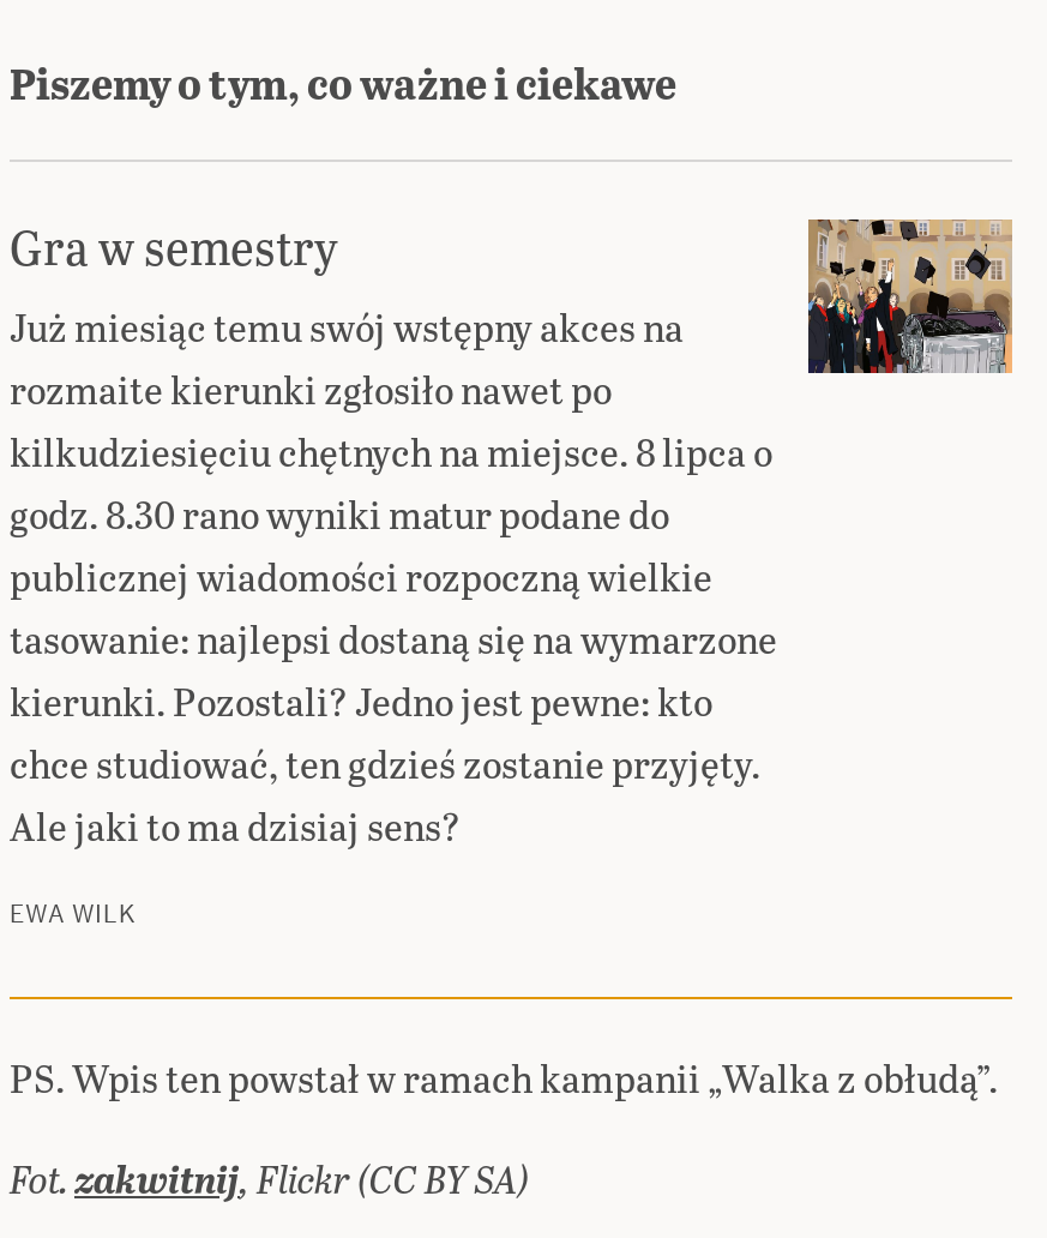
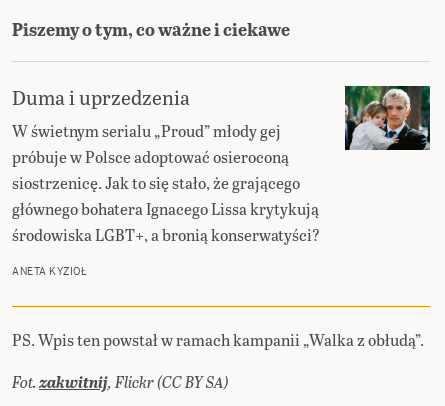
[10,213,1015,853] [image] | Gra w semestry | Już miesiąc temu swój wstępny akces na | rozmaite kierunki zgłosiło nawet po | kilkudziesięciu chętnych na miejsce. 8 lipca o | godz. 8.30 rano wyniki matur podane do | publicznej wiadomości rozpoczną wielkie | tasowanie: najlepsi dostaną się na wymarzone | kierunki. Pozostali? Jedno jest pewne: kto | chce studiować, ten gdzieś zostanie przyjęty. | Ale jaki to ma dzisiaj sens? -> [12,83,431,246] [image] | Duma i uprzedzenia | W świetnym serialu „Proud” młody gej | próbuje w Polsce adoptować osieroconą | siostrzenicę. Jak to się stało, że grającego | głównego bohatera Ignacego Lissa krytykują | środowiska LGBT+, a bronią konserwatyści?
[10,899,137,930] EWA WILK -> [12,265,87,278] ANETA KYZIOŁ

